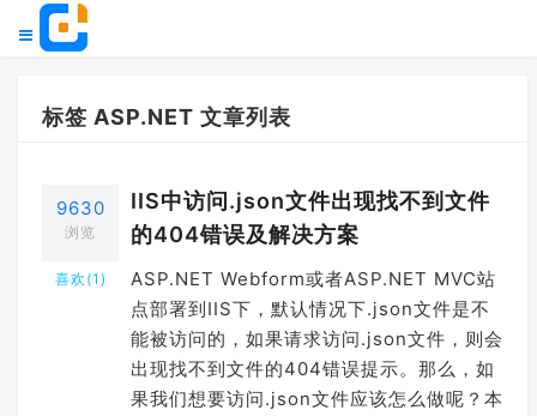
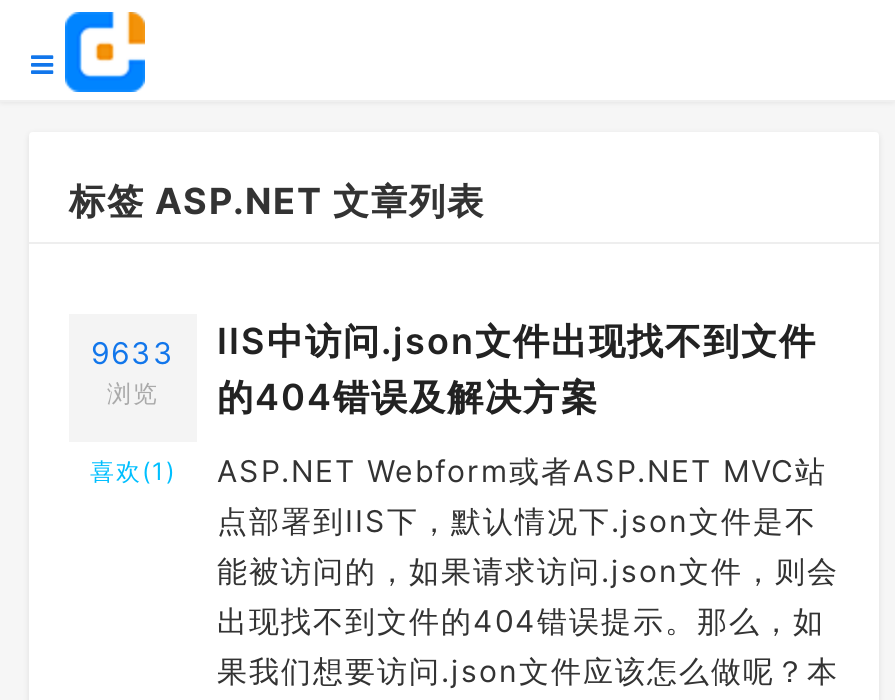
[56,188,490,219] 9630 IIS中访问.json文件出现找不到文件 -> [91,320,817,372] 9633 IIS中访问.json文件出现找不到文件

